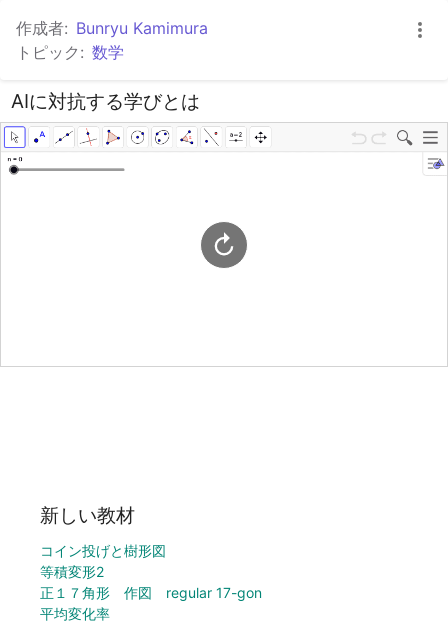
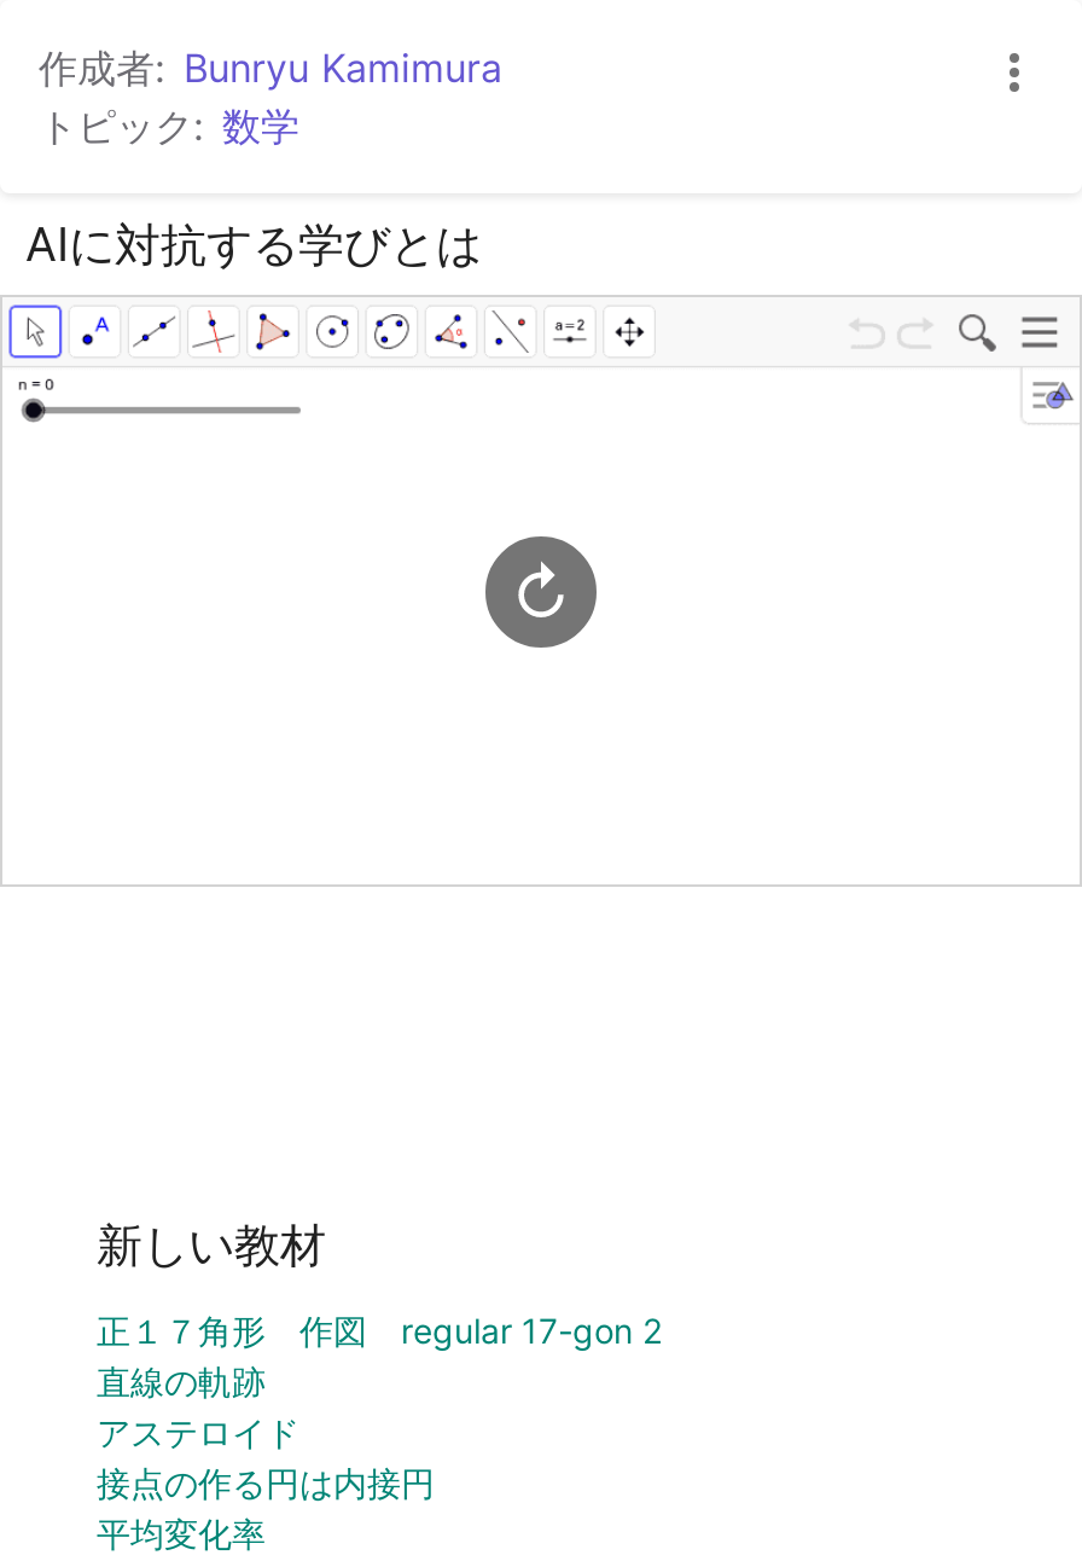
[40,542,262,601] コイン投げと樹形図 | 等積変形2 | 正１７角形 作図 regular 17-gon -> [97,1309,662,1503] 正１７角形 作図 regular 17-gon 2 | 直線の軌跡 | アステロイド | 接点の作る円は内接円

